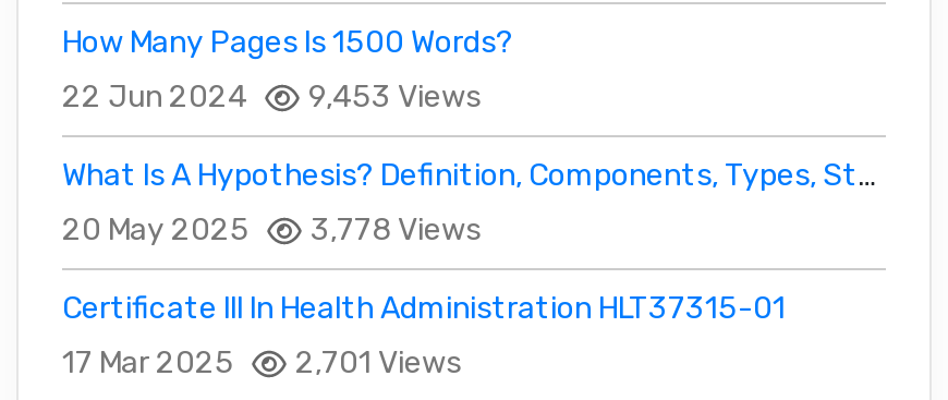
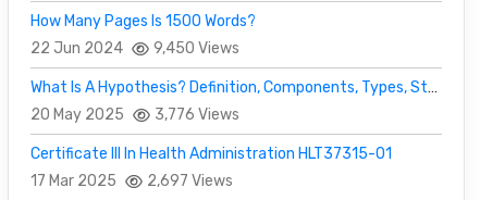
[62,78,481,116] 22 Jun 2024 9,453 Views -> [30,39,239,58] 22 Jun 2024 9,450 Views
[62,211,481,249] 20 May 2025 3,778 Views -> [30,105,239,124] 20 May 2025 3,776 Views
[62,344,461,381] 17 Mar 2025 2,701 Views -> [30,172,233,190] 17 Mar 2025 2,697 Views

